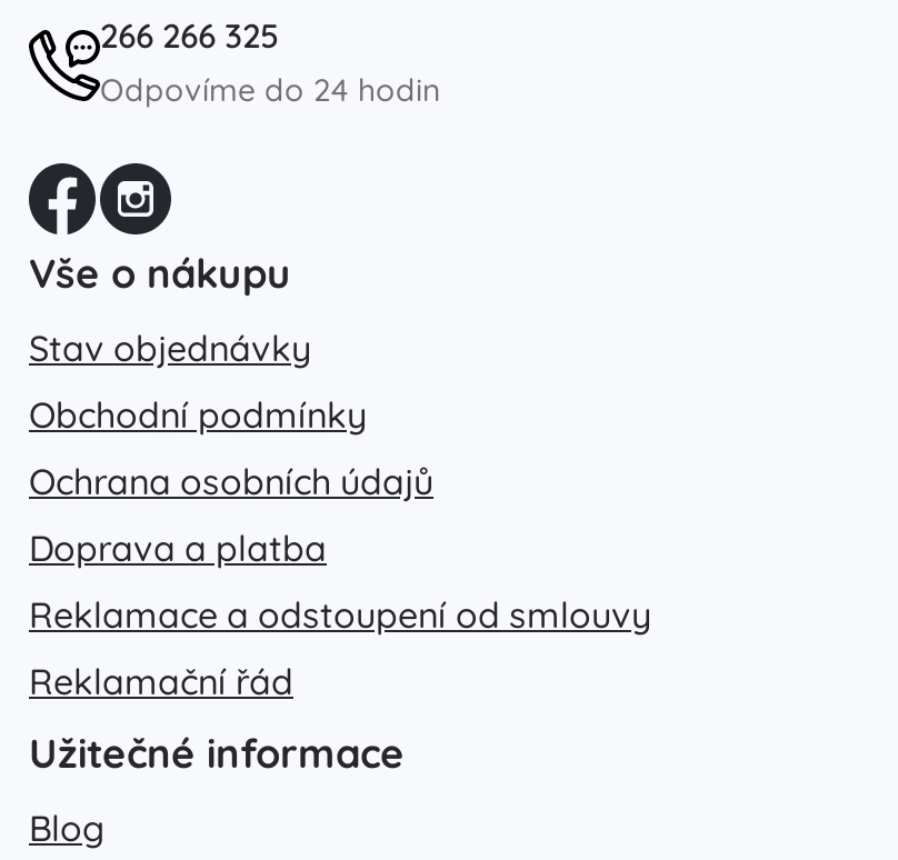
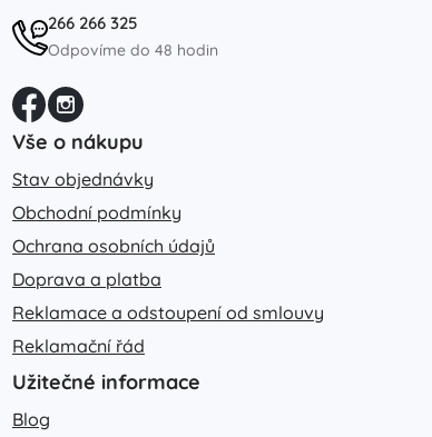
[100,69,440,109] Odpovíme do 24 hodin -> [48,40,218,60] Odpovíme do 48 hodin

